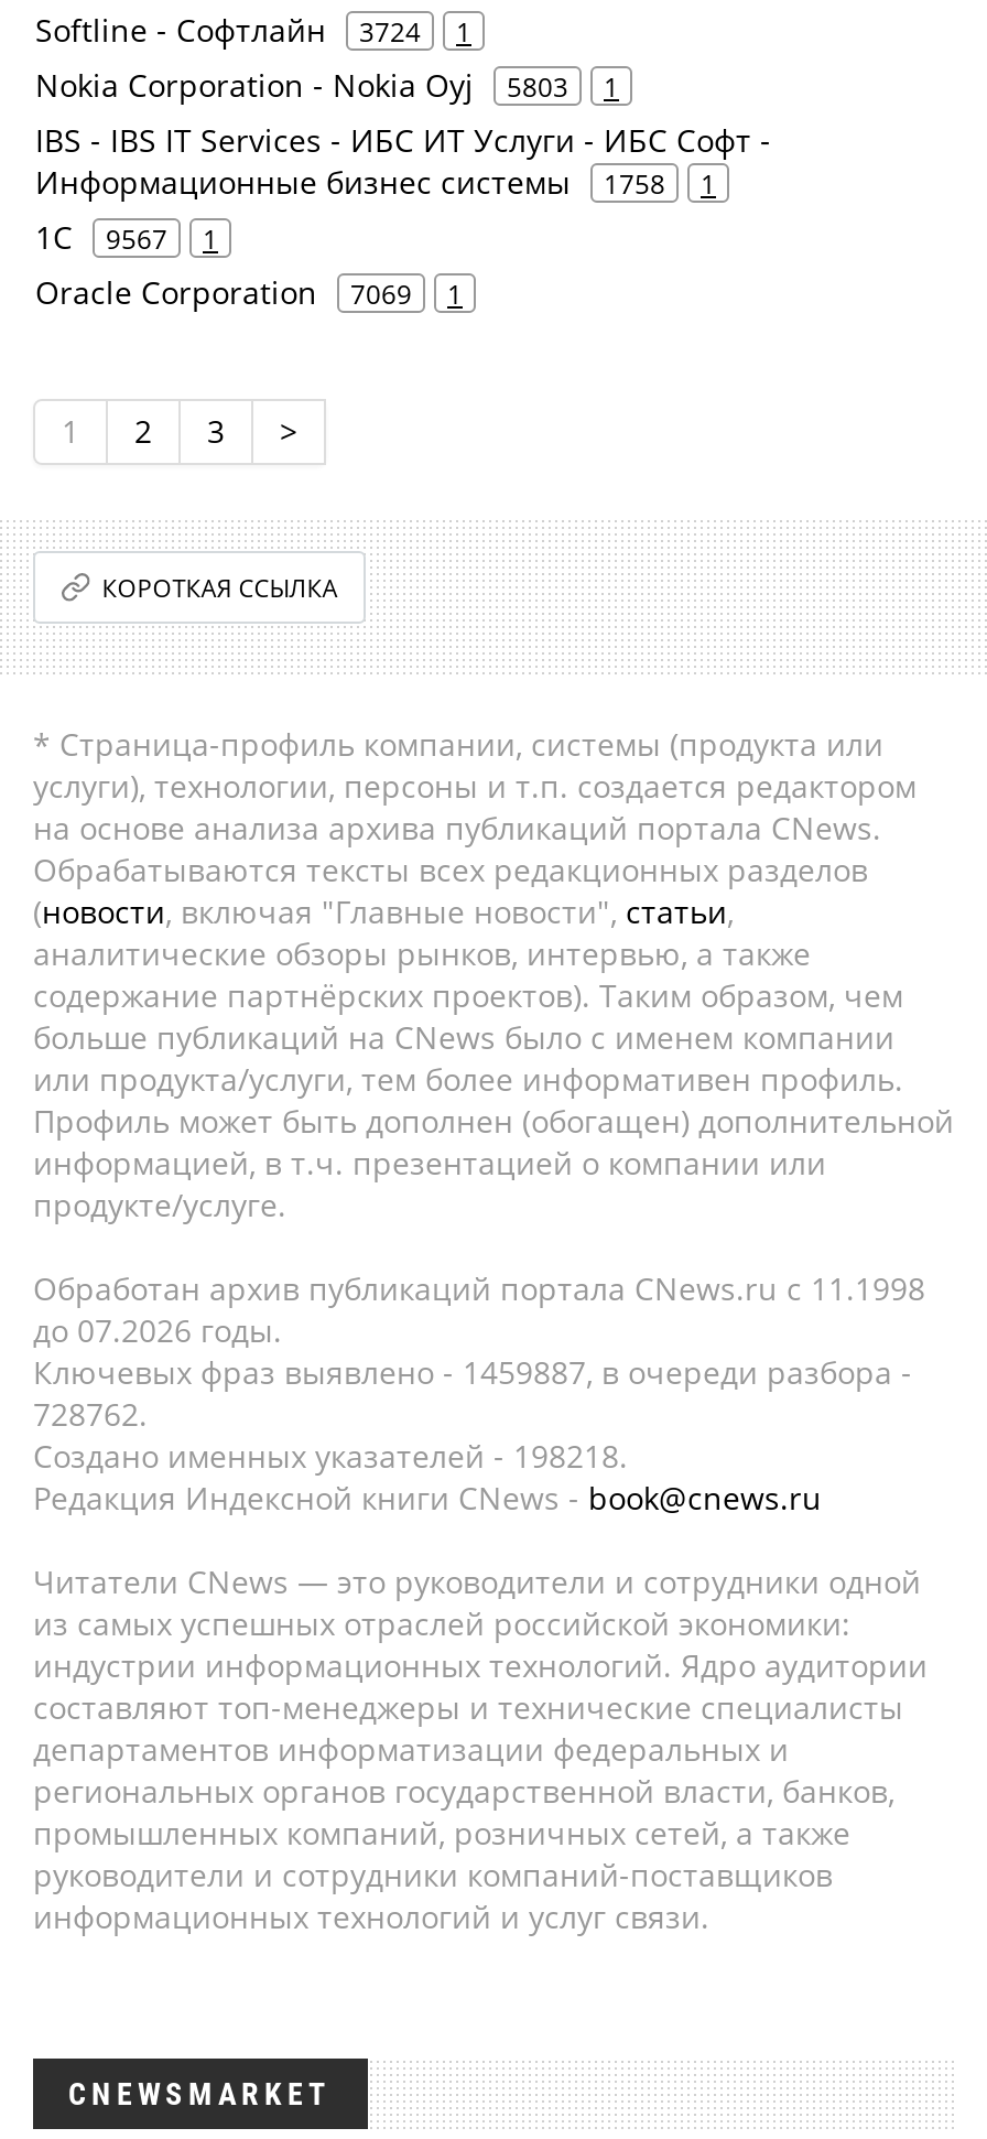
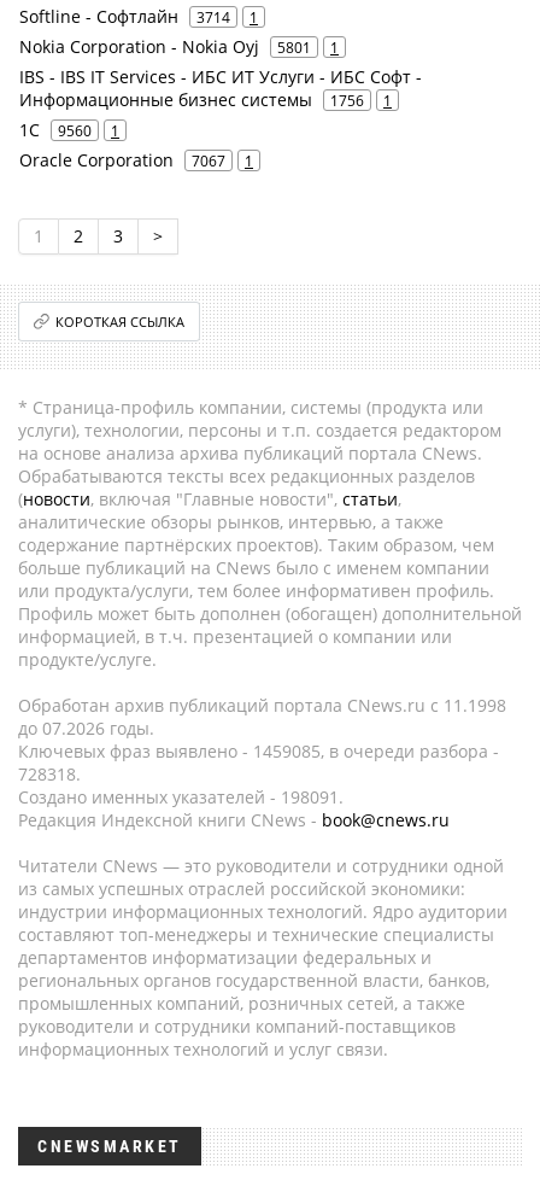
[35,9,471,51] Softline - Софтлайн 3724 1 -> [19,5,258,28] Softline - Софтлайн 3714 1
[35,64,619,106] Nokia Corporation - Nokia Oyj 5803 1 -> [19,35,339,58] Nokia Corporation - Nokia Oyj 5801 1
[35,161,716,203] Информационные бизнес системы 1758 1 -> [19,88,392,111] Информационные бизнес системы 1756 1
[35,216,218,258] 1С 9567 1 -> [19,118,119,141] 1С 9560 1
[35,271,463,313] Oracle Corporation 7069 1 -> [19,148,253,171] Oracle Corporation 7067 1
[33,1351,912,1393] Ключевых фраз выявлено - 1459887, в очереди разбора - -> [18,740,499,763] Ключевых фраз выявлено - 1459085, в очереди разбора -
[33,1393,148,1435] 728762. -> [18,763,81,785] 728318.
[33,1435,628,1477] Создано именных указателей - 198218. -> [18,785,344,808] Создано именных указателей - 198091.

